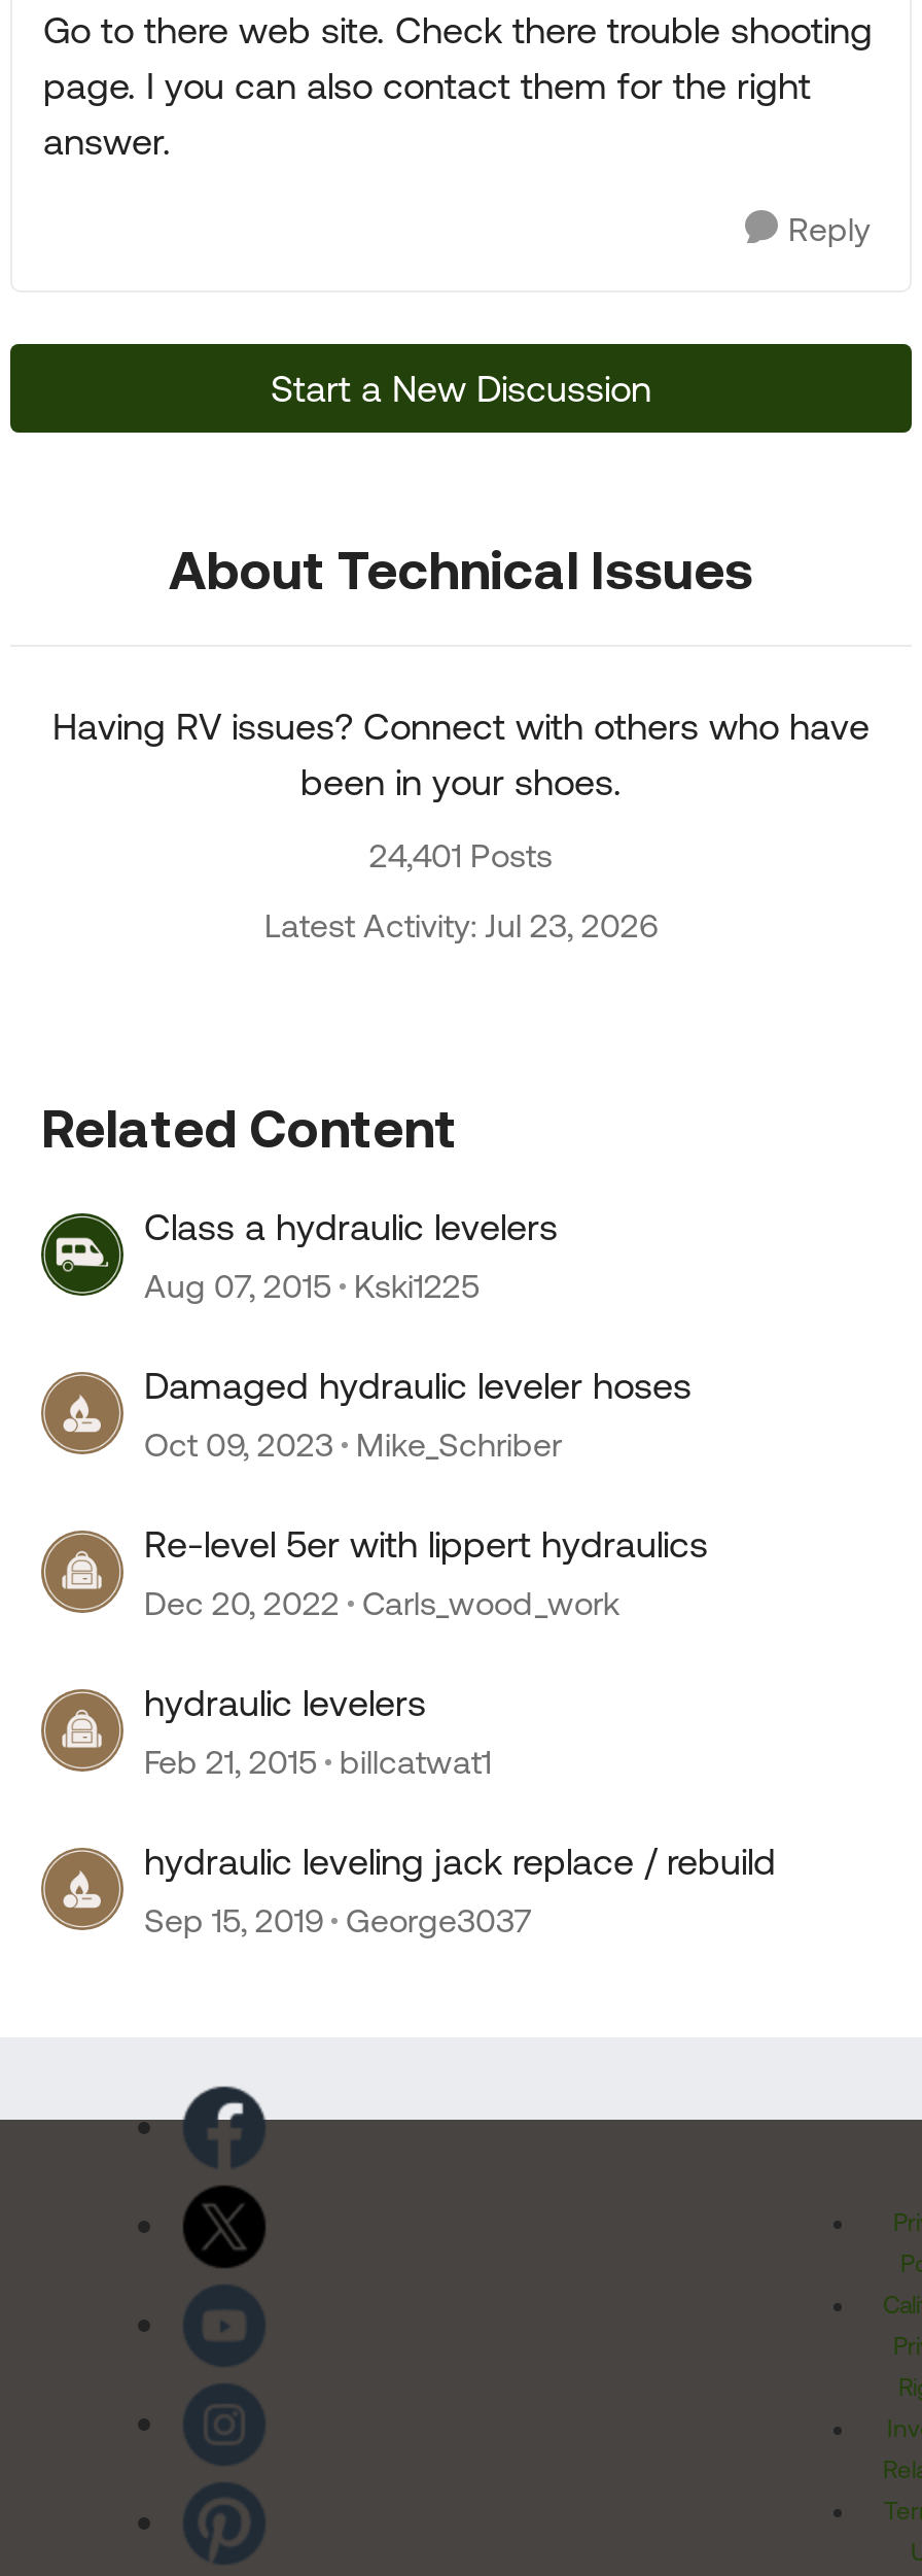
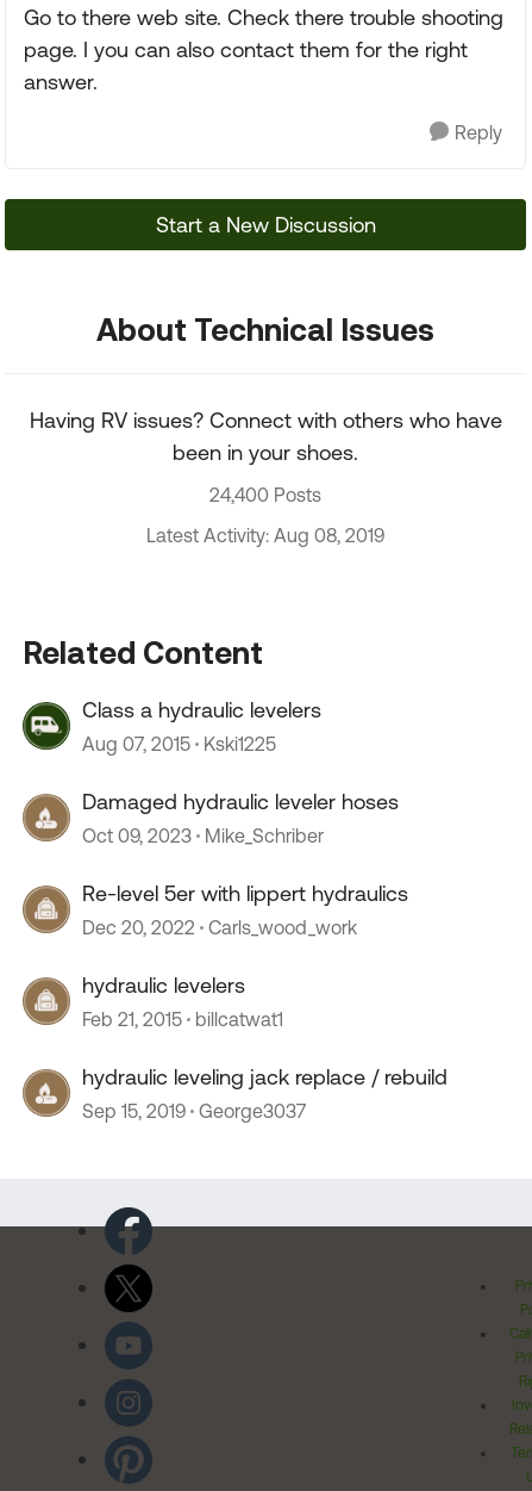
[369,836,553,873] 24,401 Posts -> [209,484,321,505] 24,400 Posts
[264,906,658,943] Latest Activity: Jul 23, 2026 -> [146,524,384,546] Latest Activity: Aug 08, 2019

